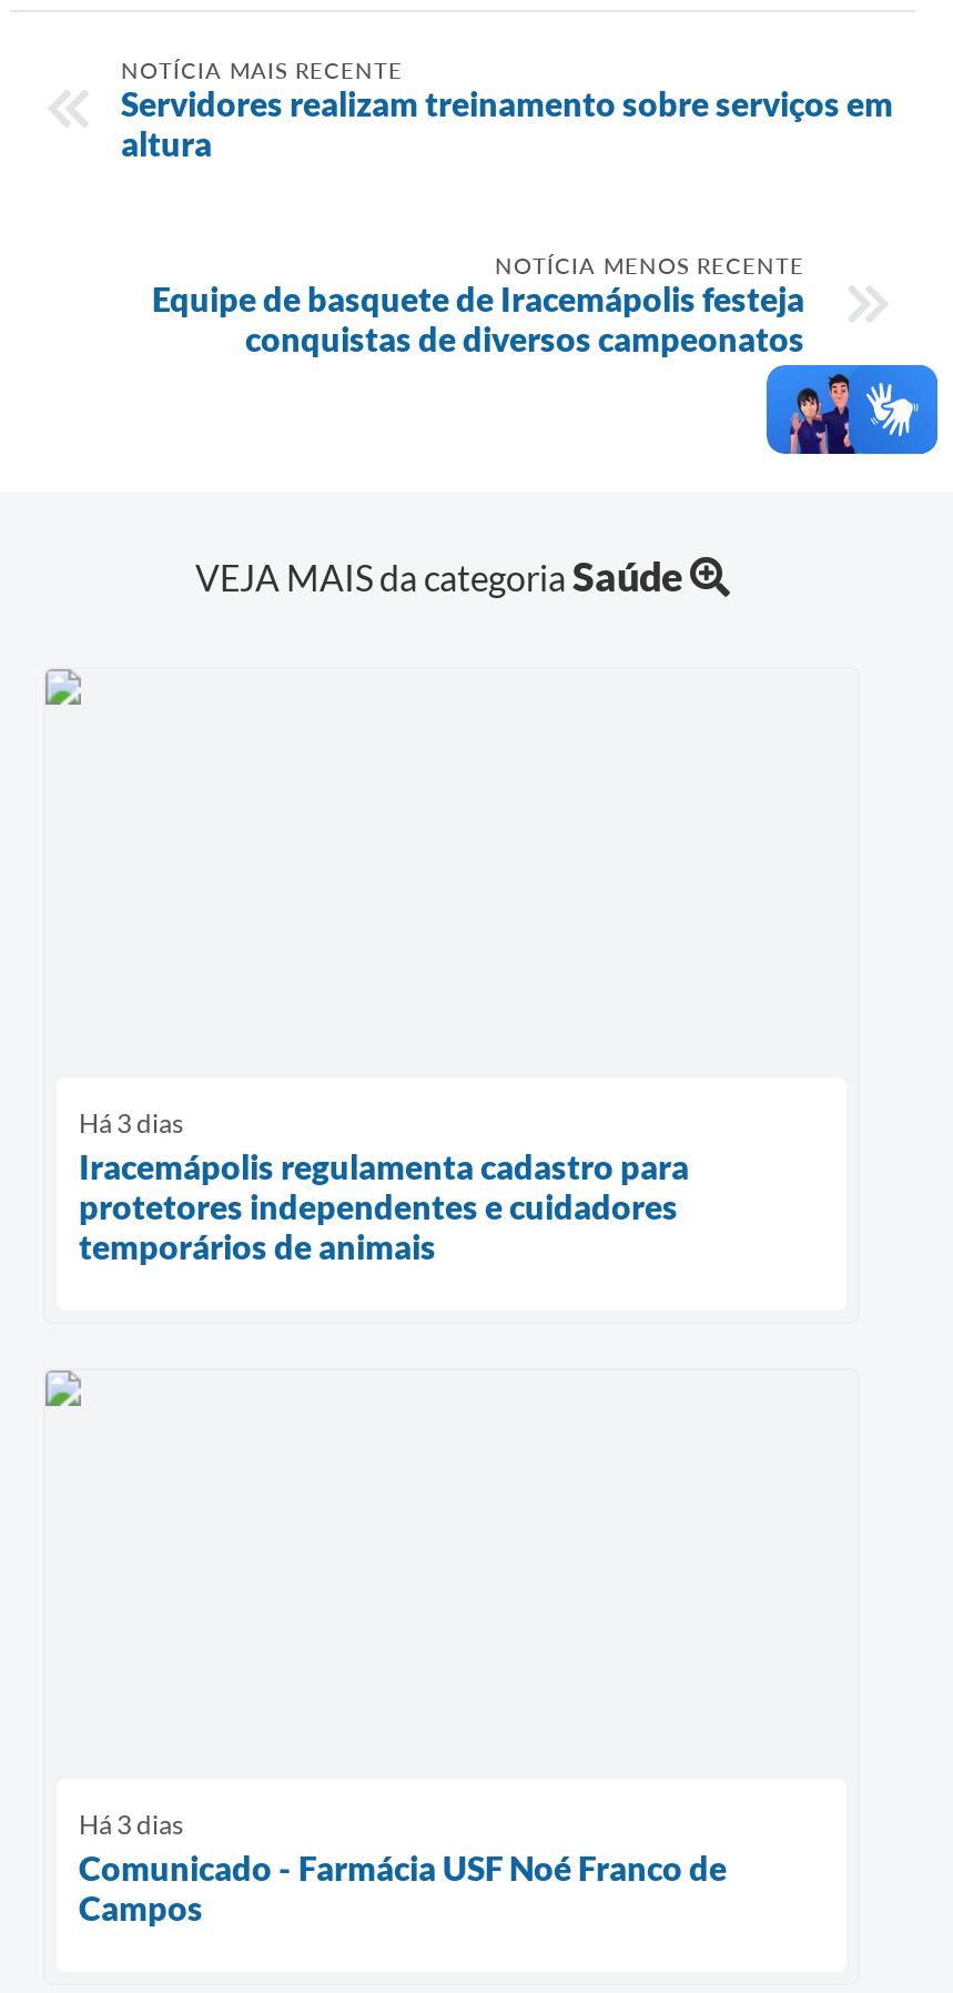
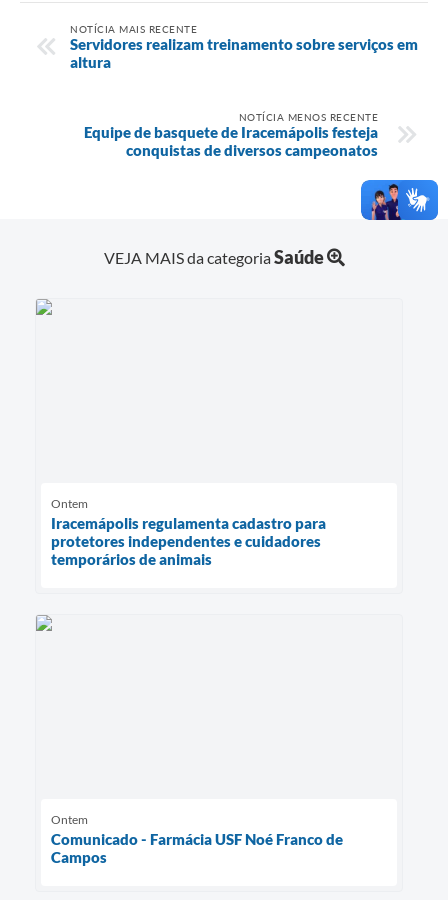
[764,363,940,494] [image] -> [360,162,439,221] [image]
[79,1107,183,1140] Há 3 dias -> [51,496,88,511] Ontem
[79,1809,183,1842] Há 3 dias -> [51,812,88,827] Ontem

